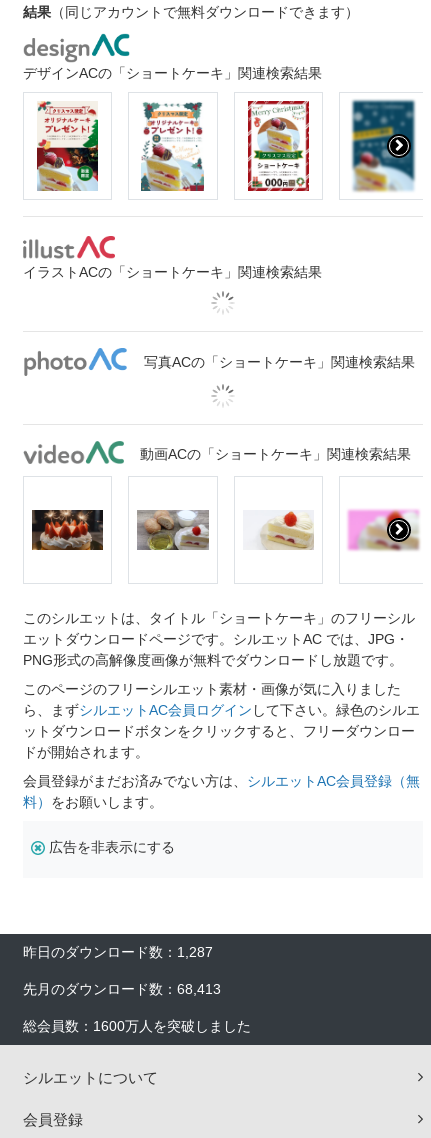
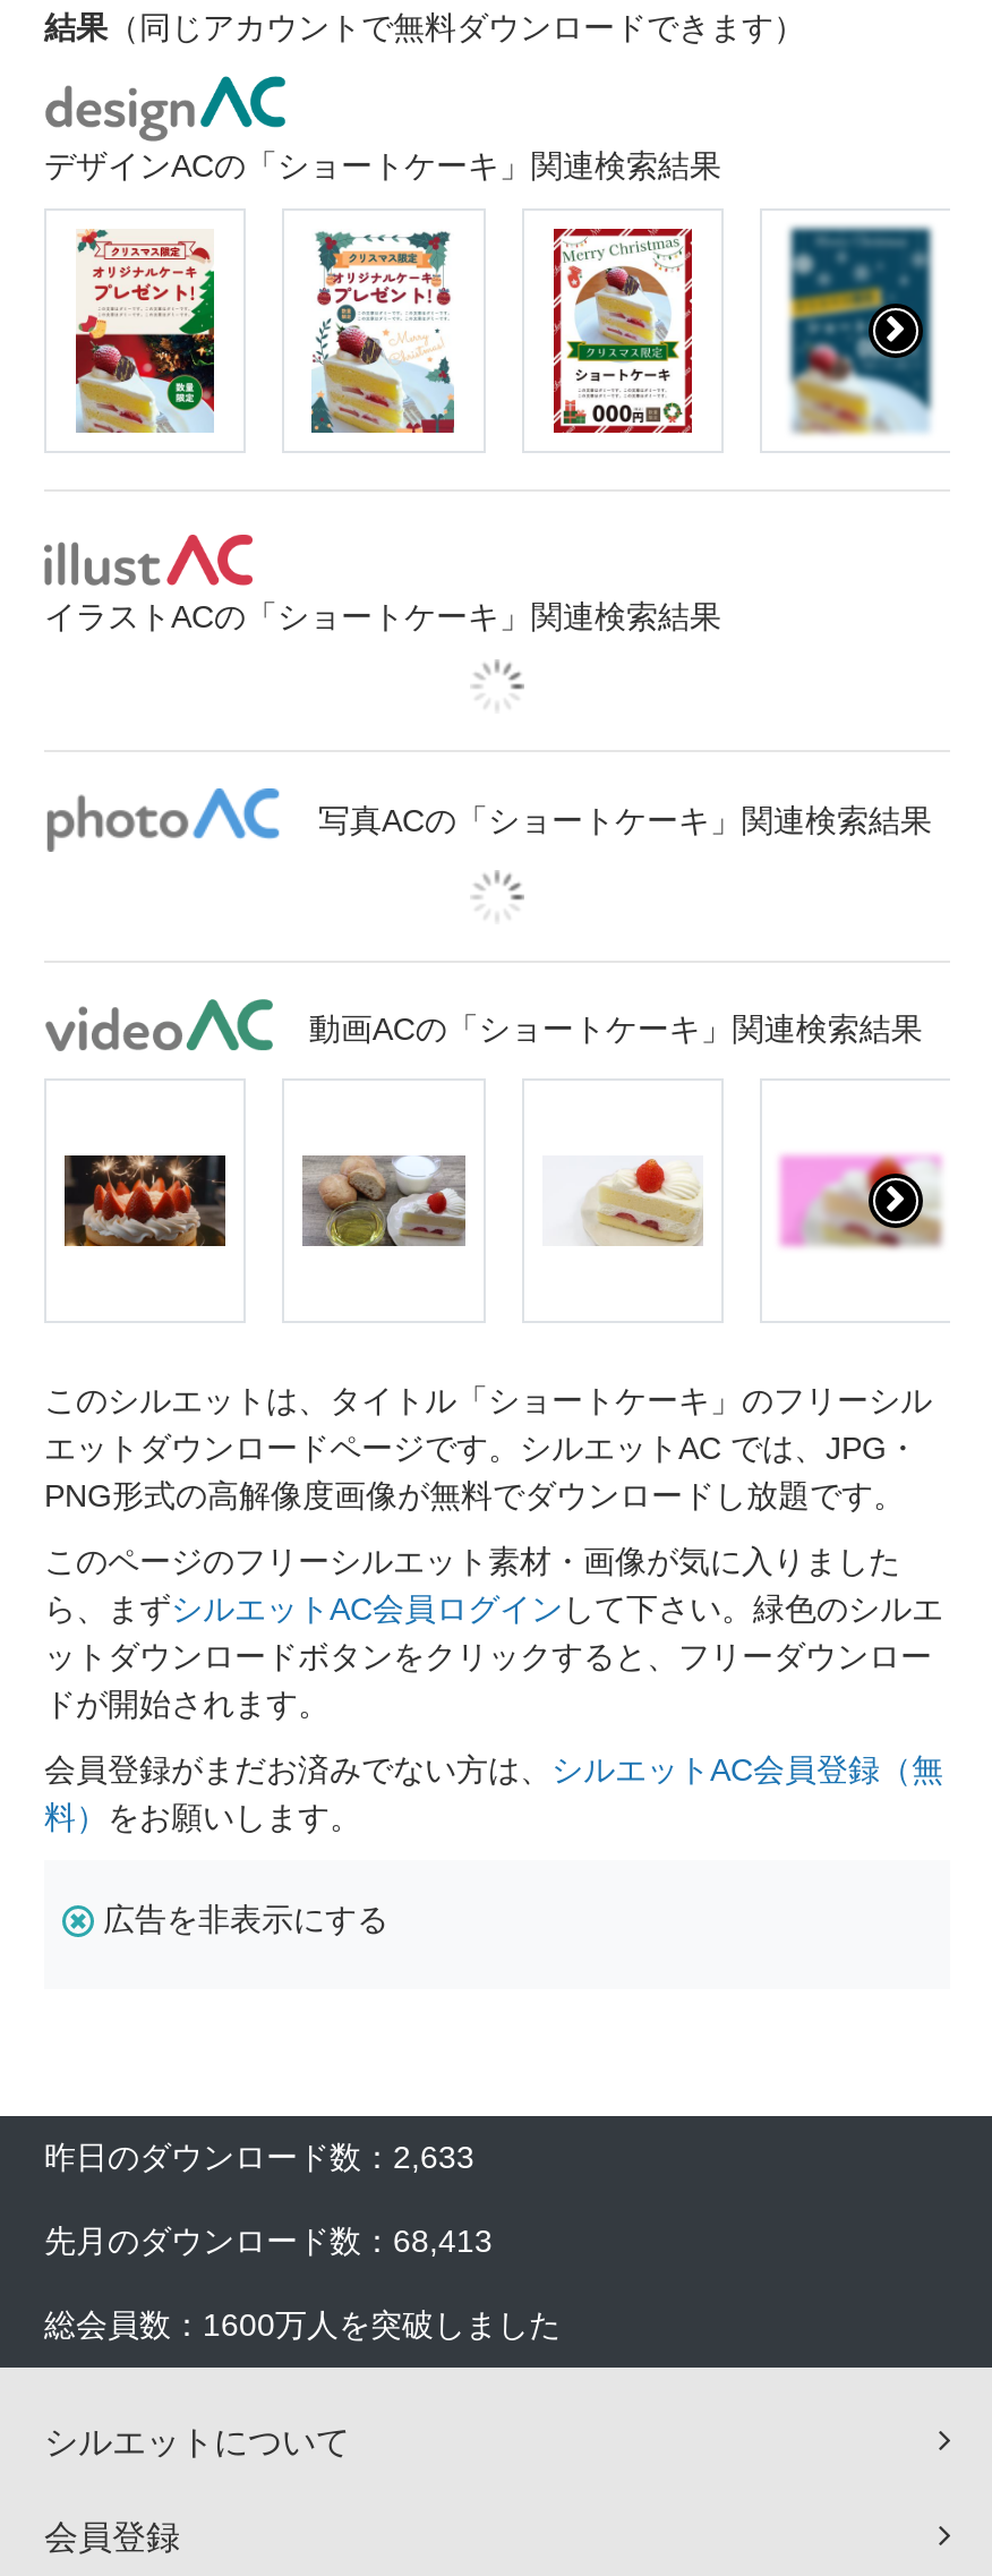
[23,944,213,960] 昨日のダウンロード数：1,287 -> [44,2139,474,2175] 昨日のダウンロード数：2,633

